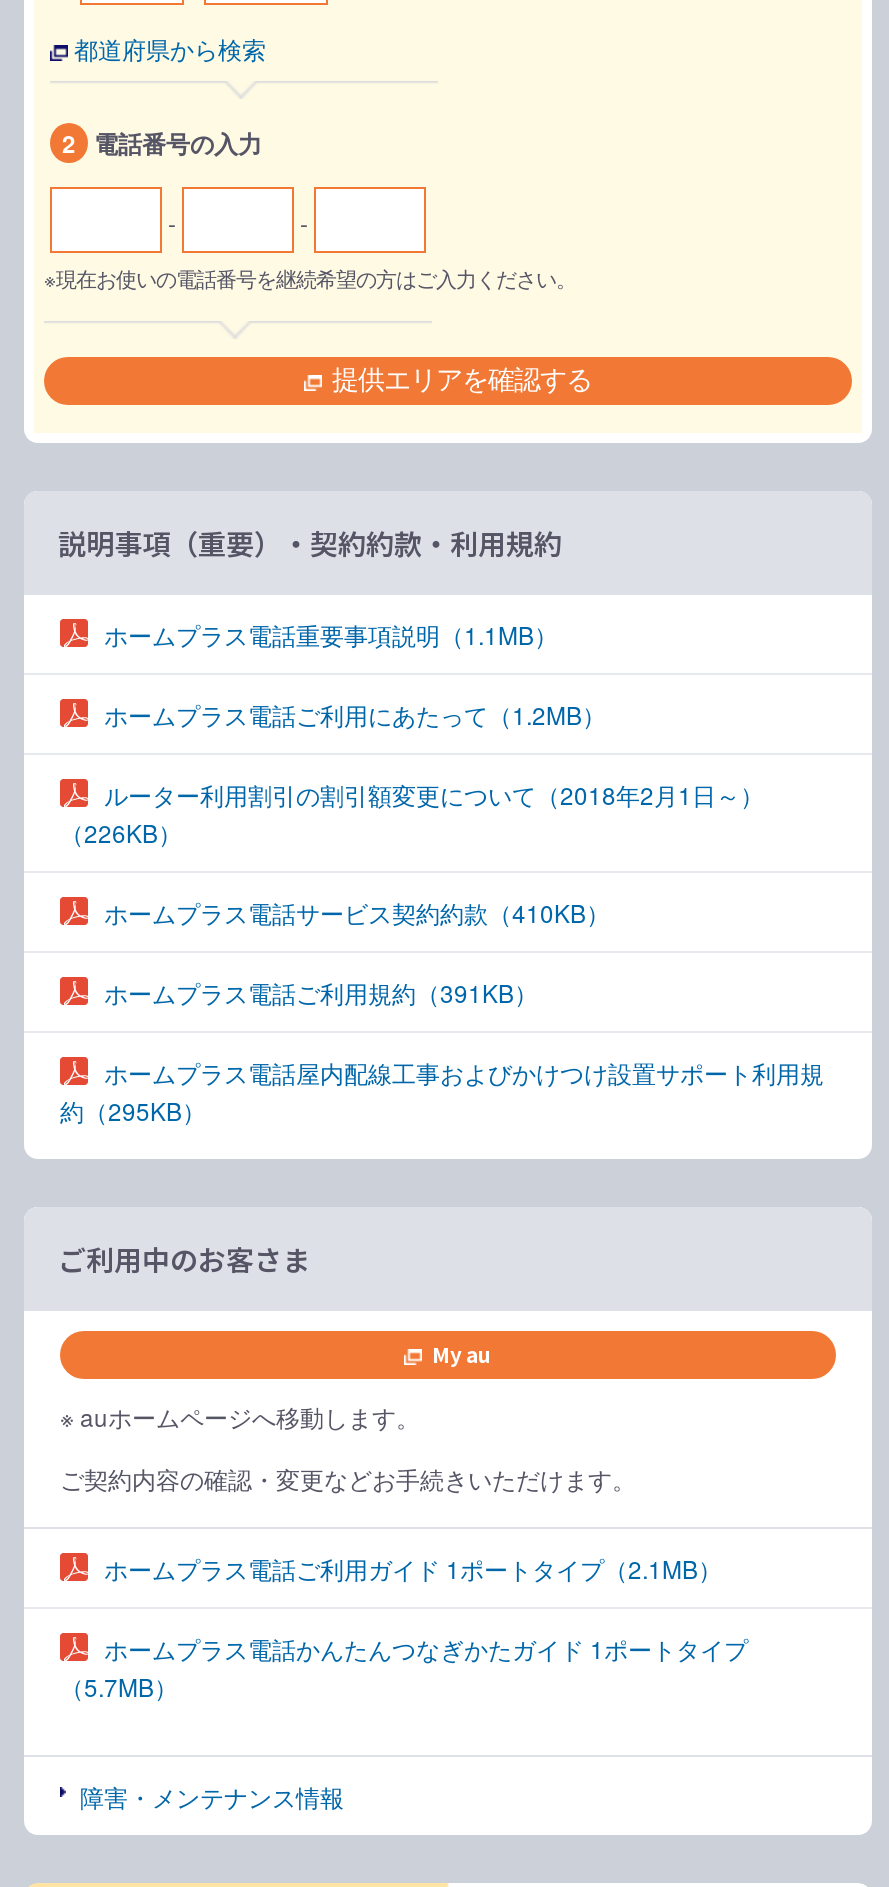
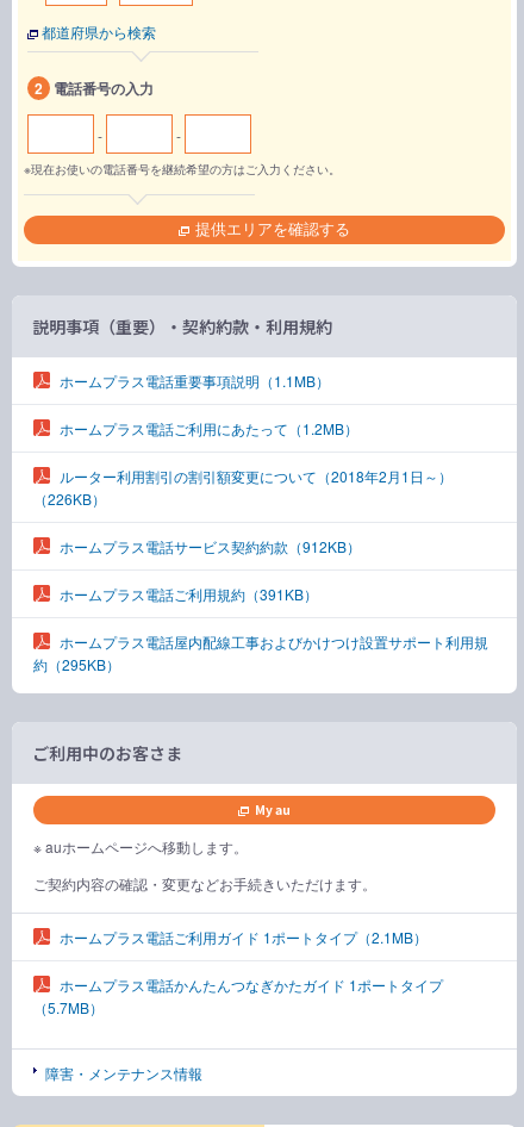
[104,895,610,929] ホームプラス電話サービス契約約款（410KB） -> [60,536,361,556] ホームプラス電話サービス契約約款（912KB）

